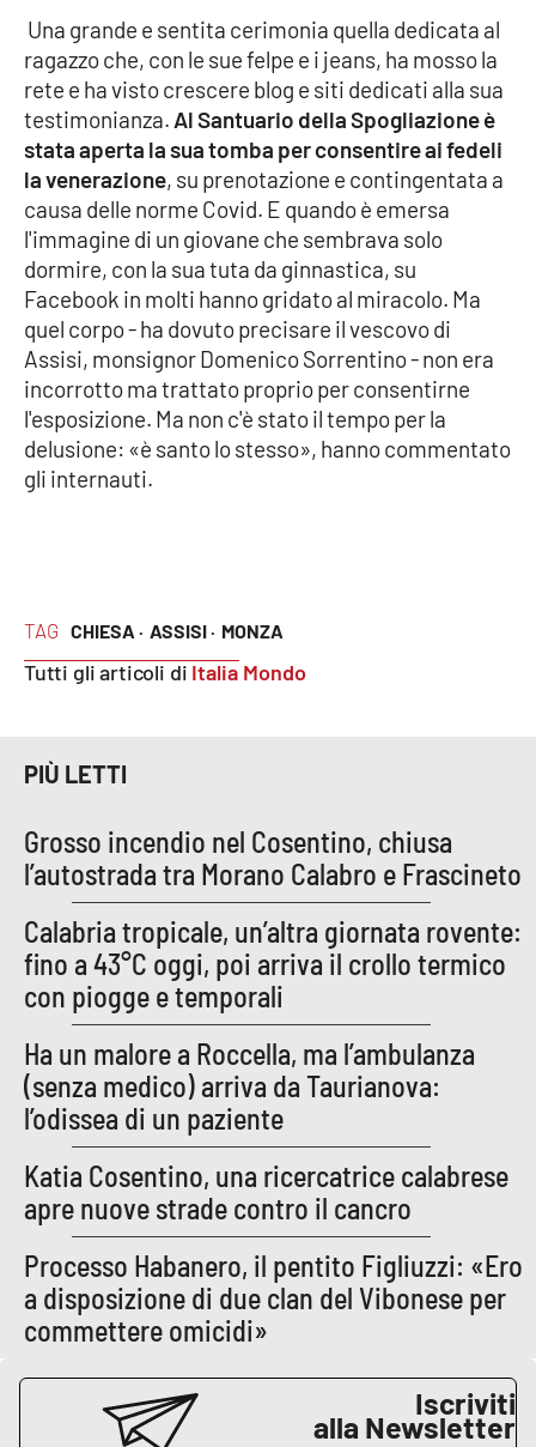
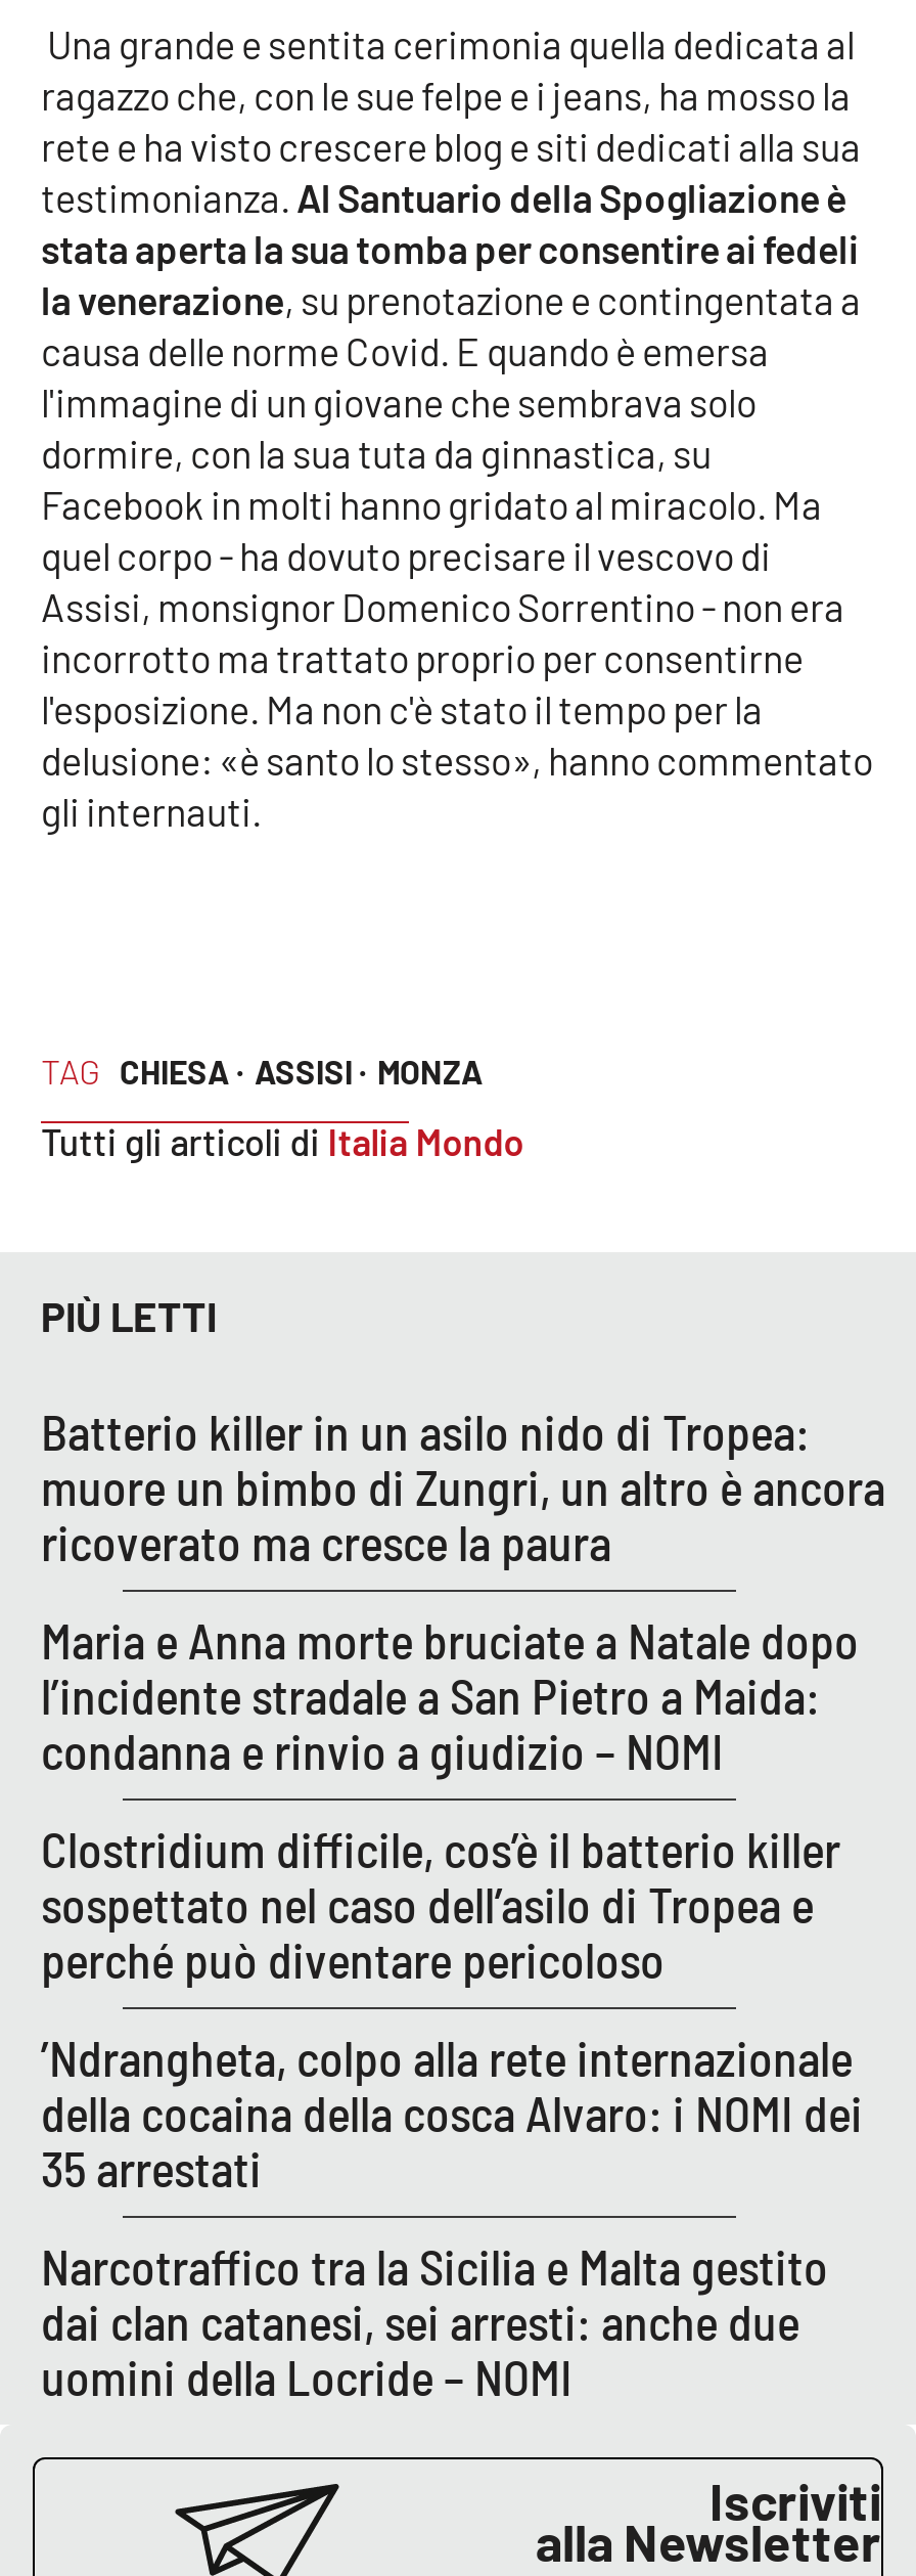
[24,824,522,891] Grosso incendio nel Cosentino, chiusa | l’autostrada tra Morano Calabro e Frascineto -> [41,1401,885,1571] Batterio killer in un asilo nido di Tropea: | muore un bimbo di Zungri, un altro è ancora | ricoverato ma cresce la paura
[24,913,522,1013] Calabria tropicale, un’altra giornata rovente: | fino a 43°C oggi, poi arriva il crollo termico | con piogge e temporali -> [41,1609,859,1779] Maria e Anna morte bruciate a Natale dopo | l’incidente stradale a San Pietro a Maida: | condanna e rinvio a giudizio – NOMI
[24,1036,475,1135] Ha un malore a Roccella, ma l’ambulanza | (senza medico) arriva da Taurianova: | l’odissea di un paziente -> [41,1818,840,1988] Clostridium difficile, cos’è il batterio killer | sospettato nel caso dell’asilo di Tropea e | perché può diventare pericoloso
[24,1158,508,1225] Katia Cosentino, una ricercatrice calabrese | apre nuove strade contro il cancro -> [41,2027,863,2197] ’Ndrangheta, colpo alla rete internazionale | della cocaina della cosca Alvaro: i NOMI dei | 35 arrestati
[24,1248,523,1347] Processo Habanero, il pentito Figliuzzi: «Ero | a disposizione di due clan del Vibonese per | commettere omicidi» -> [41,2236,828,2405] Narcotraffico tra la Sicilia e Malta gestito | dai clan catanesi, sei arresti: anche due | uomini della Locride – NOMI

